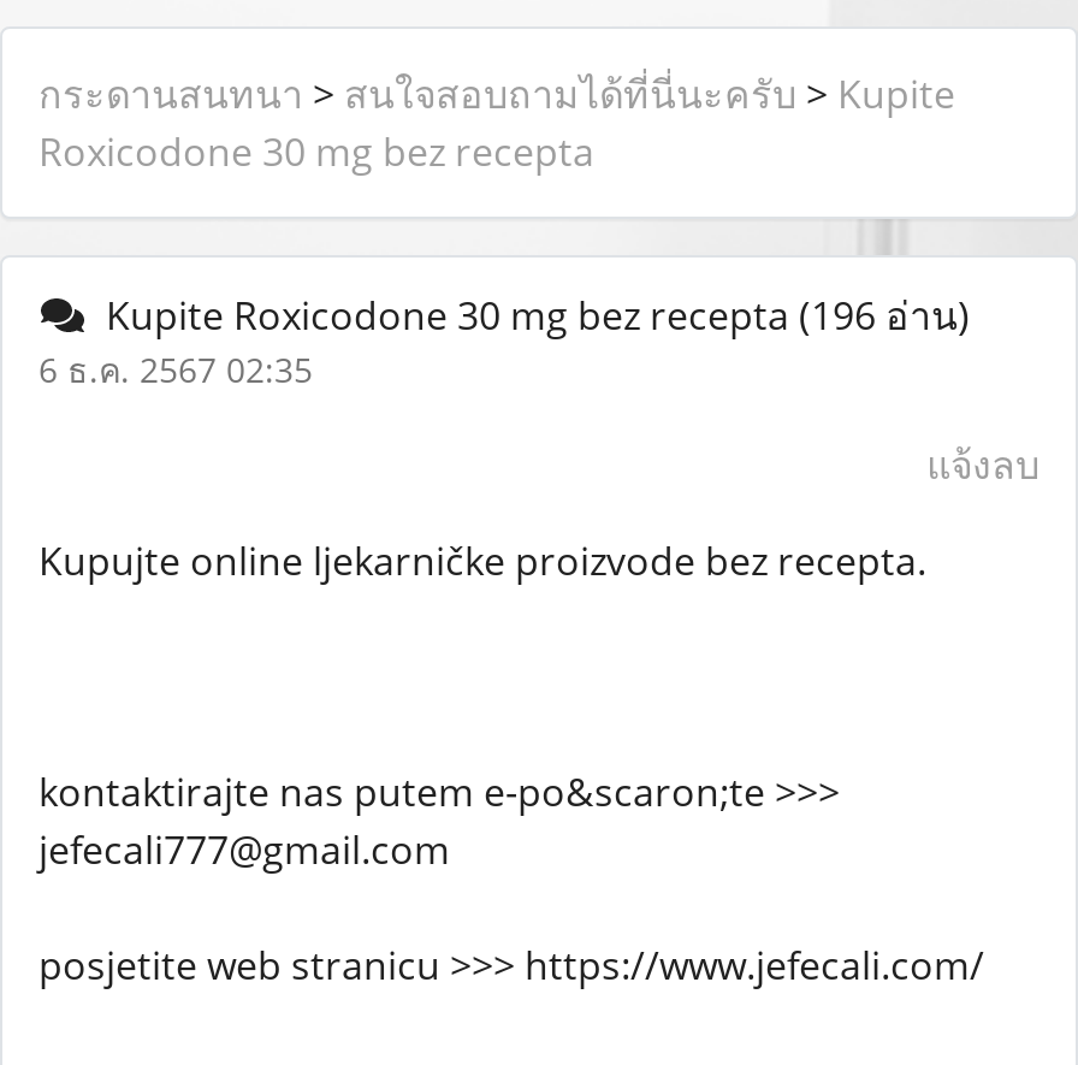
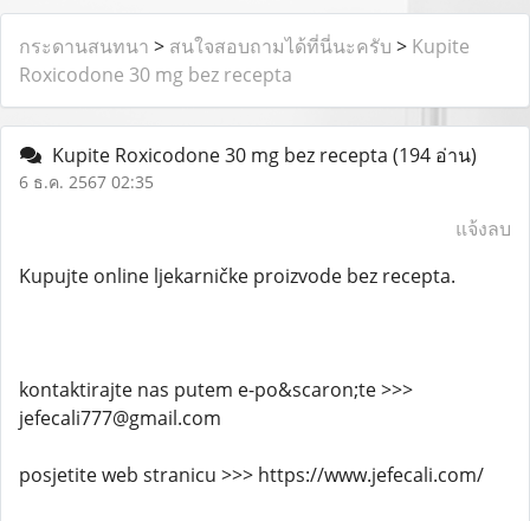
[87,289,970,342] Kupite Roxicodone 30 mg bez recepta (196 อ่าน) -> [43,142,477,168] Kupite Roxicodone 30 mg bez recepta (194 อ่าน)

